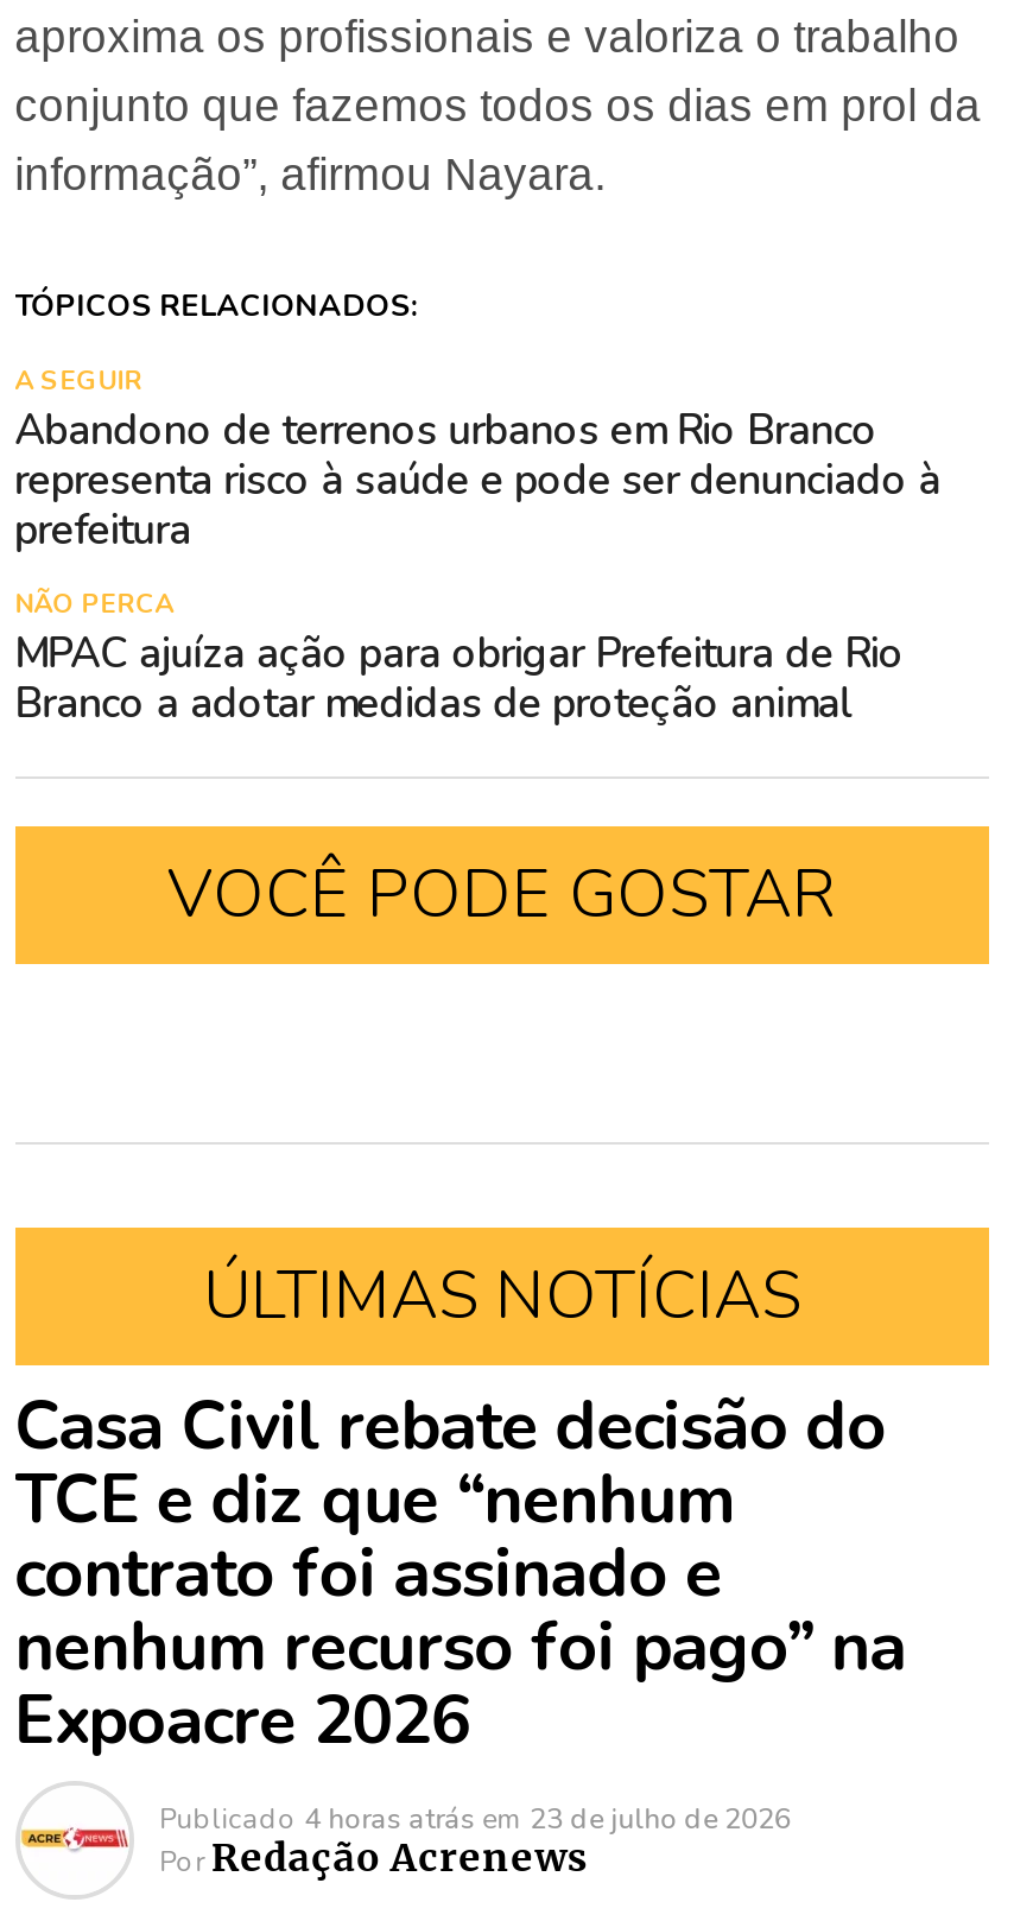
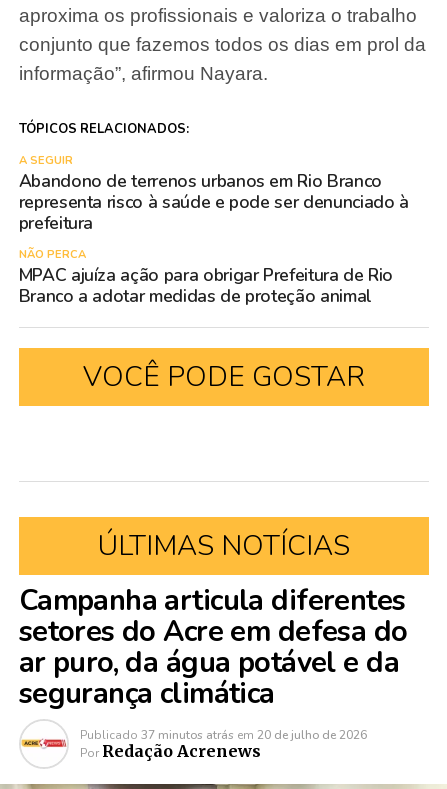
[15,1379,906,1837] Casa Civil rebate decisão do | TCE e diz que “nenhum | contrato foi assinado e | nenhum recurso foi pago” na | Expoacre 2026 | Publicado 4 horas atrás em 23 de julho de 2026 -> [19,581,407,743] Campanha articula diferentes | setores do Acre em defesa do | ar puro, da água potável e da | segurança climática | Publicado 37 minutos atrás em 20 de julho de 2026

